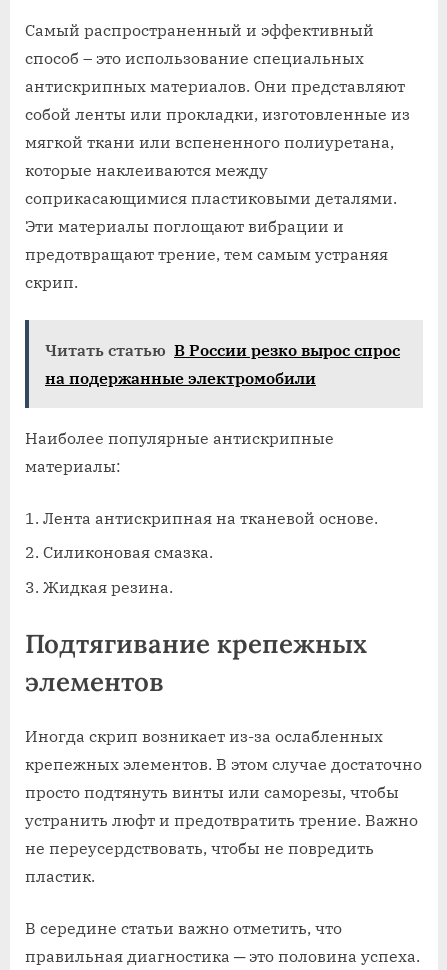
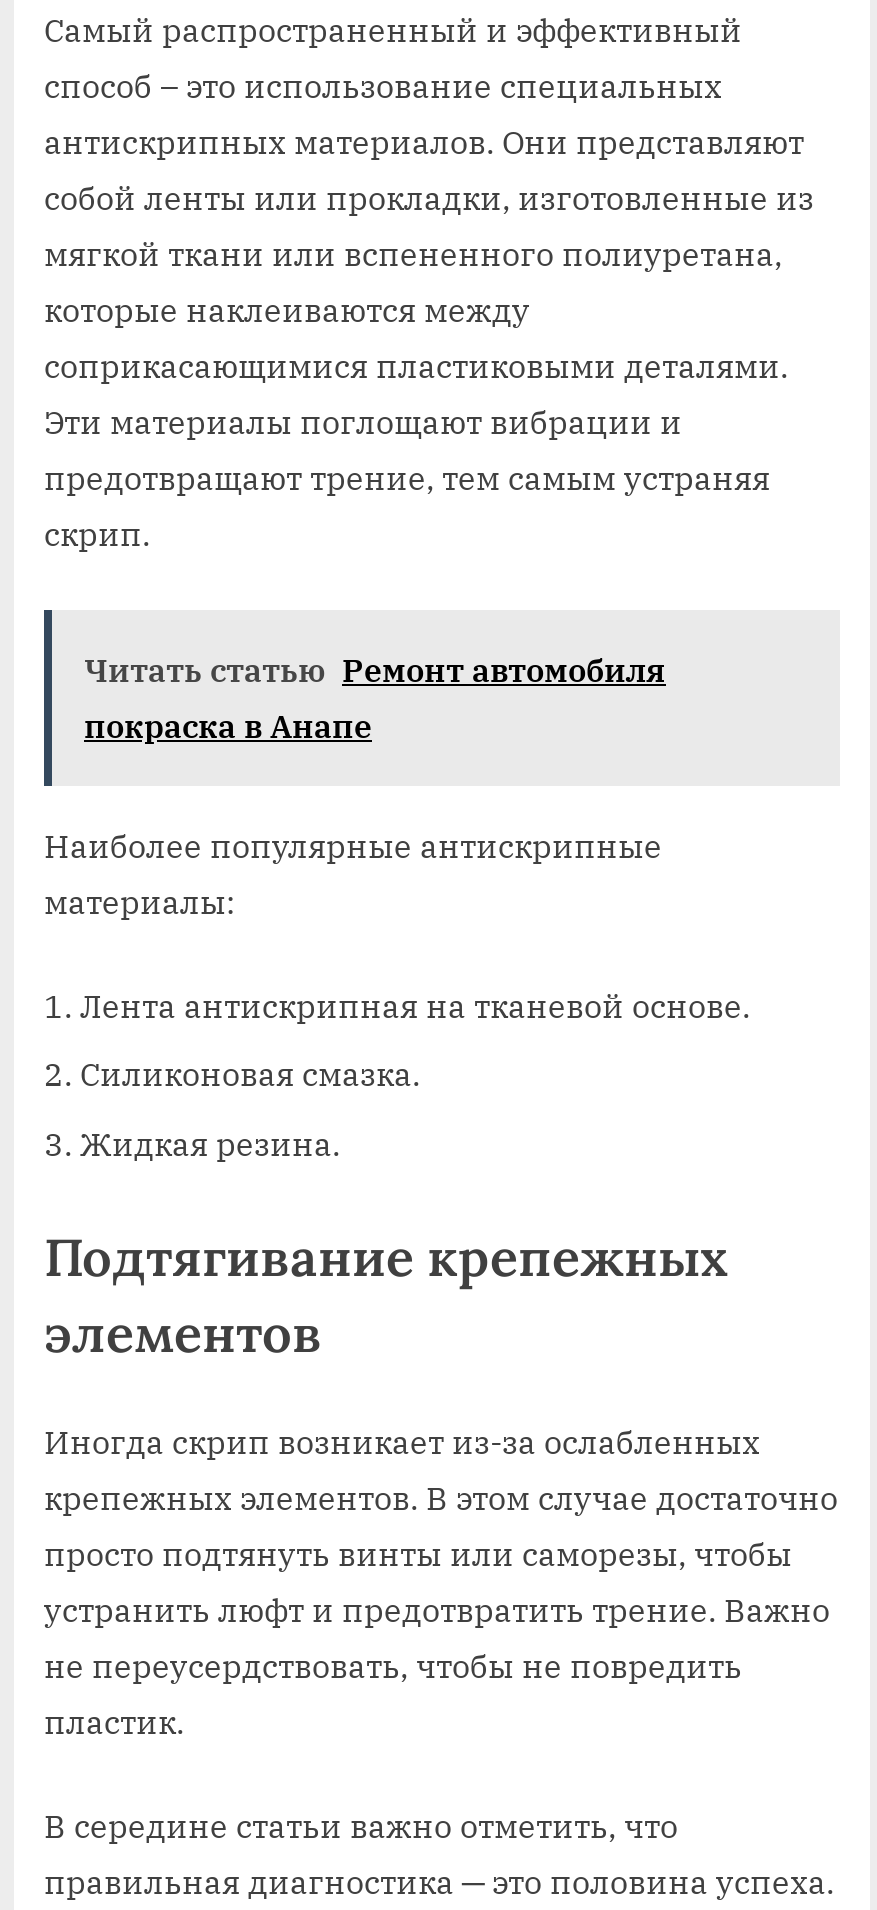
[45,340,400,388] Читать статью В России резко вырос спрос | на подержанные электромобили -> [84,650,666,746] Читать статью Ремонт автомобиля | покраска в Анапе

